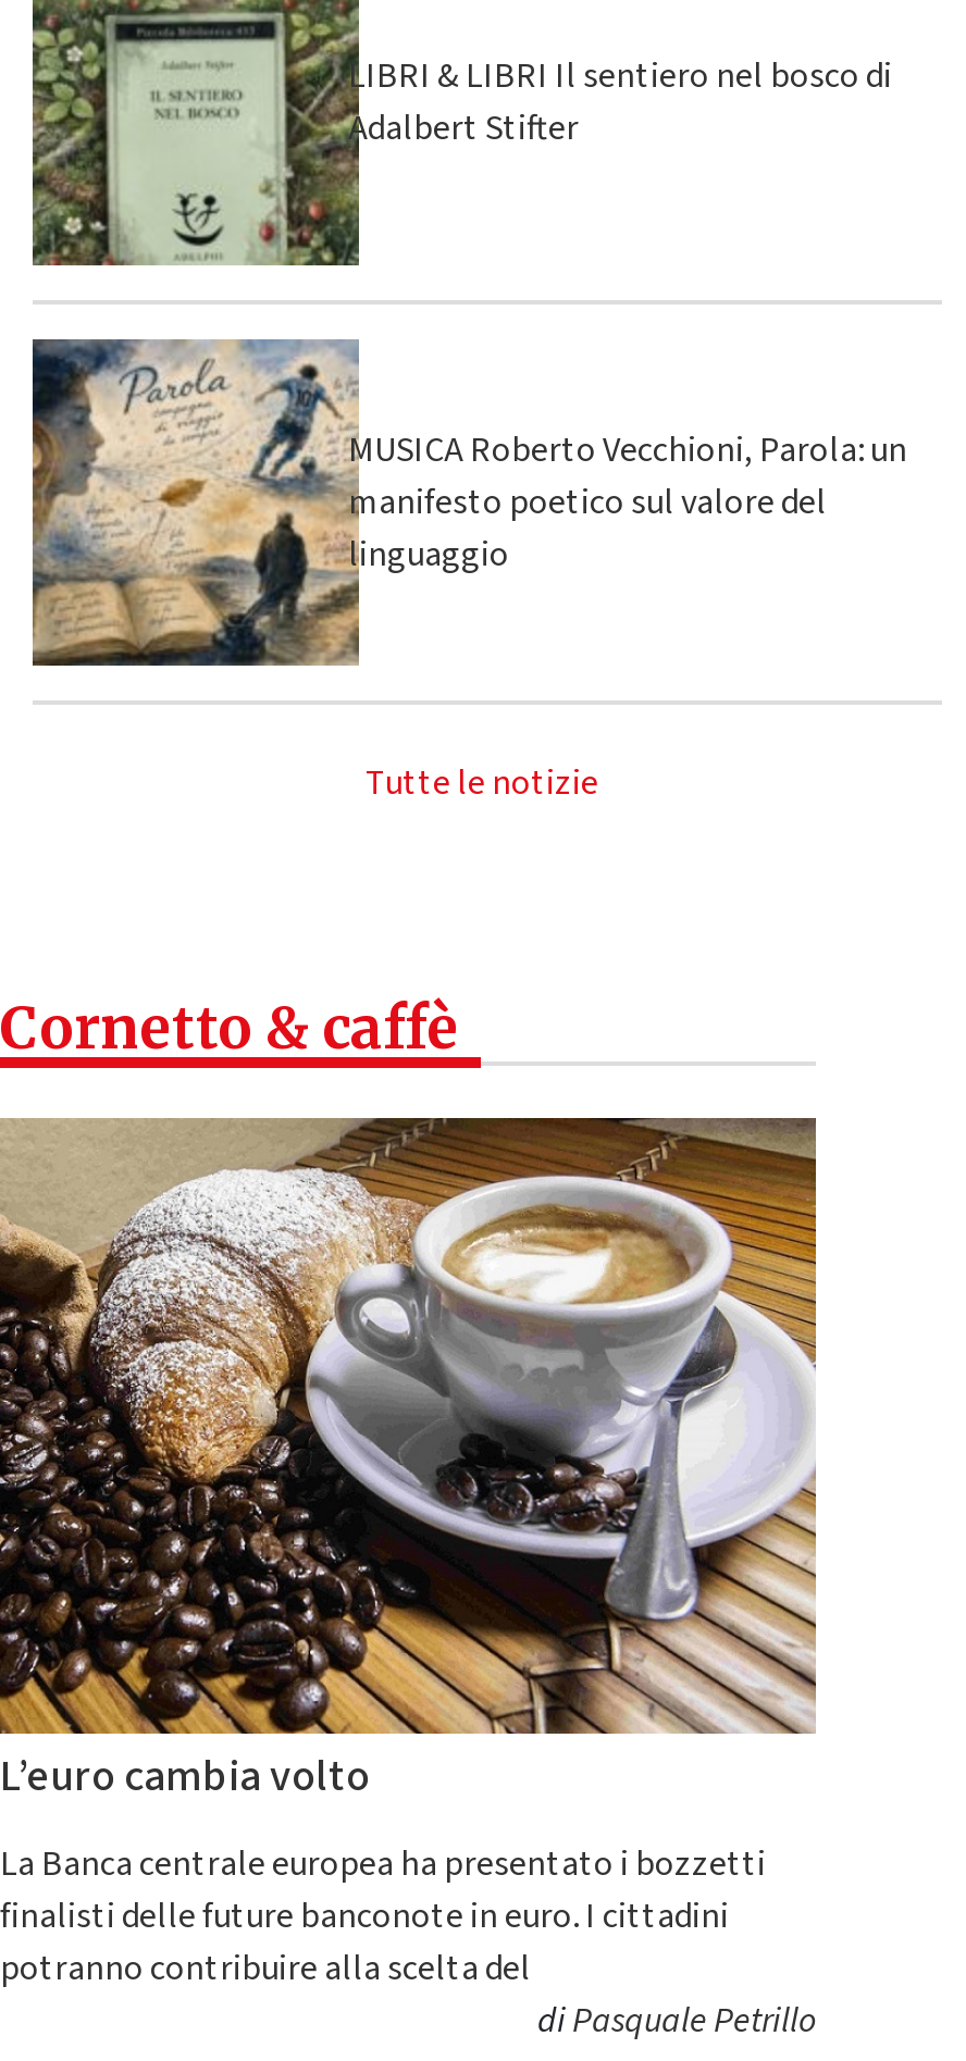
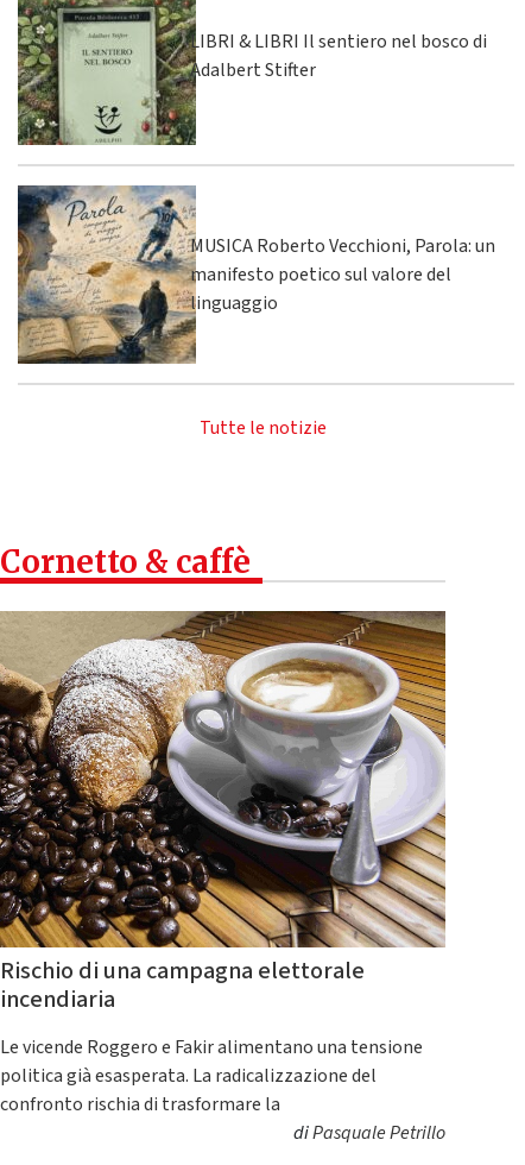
[0,1746,370,1807] L’euro cambia volto -> [0,954,365,1016] Rischio di una campagna elettorale | incendiaria
[0,1840,766,1992] La Banca centrale europea ha presentato i bozzetti | finalisti delle future banconote in euro. I cittadini | potranno contribuire alla scelta del -> [0,1034,423,1117] Le vicende Roggero e Fakir alimentano una tensione | politica già esasperata. La radicalizzazione del | confronto rischia di trasformare la

